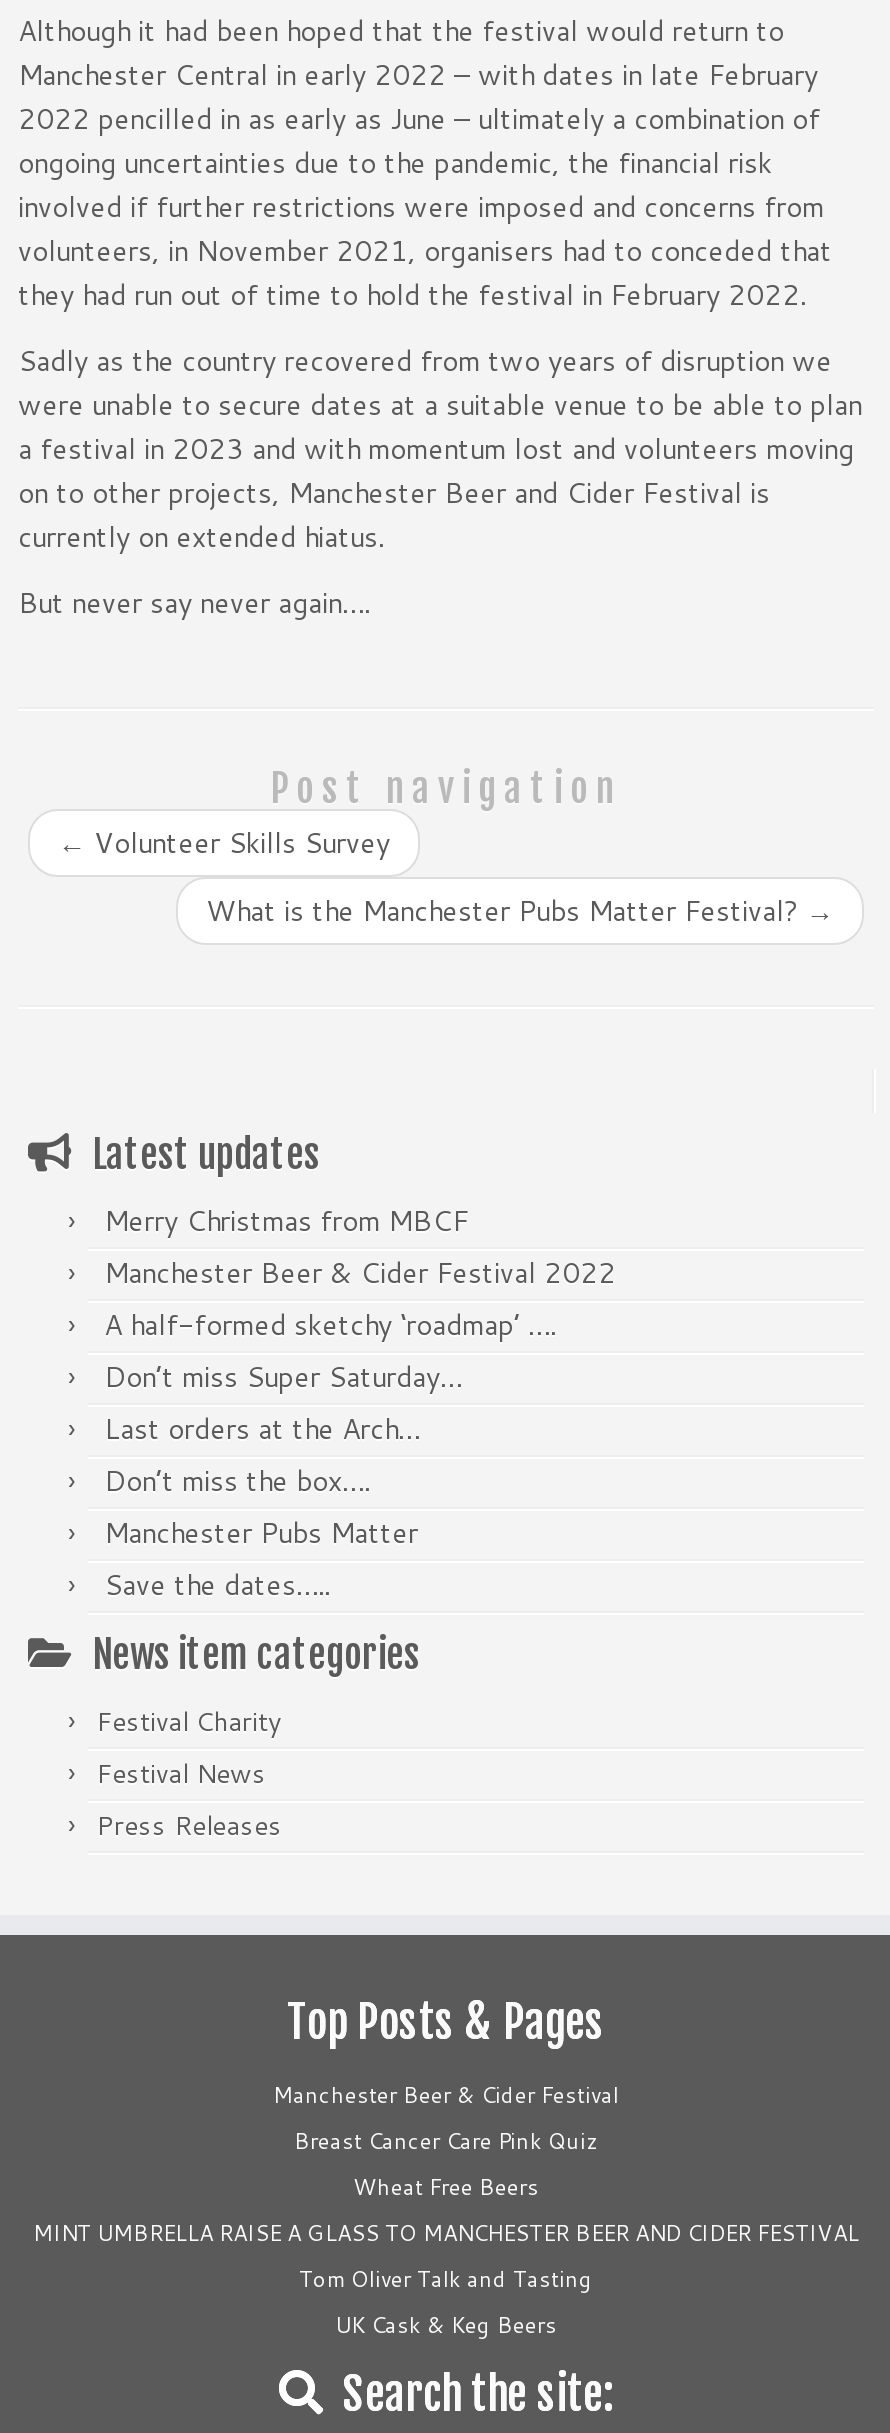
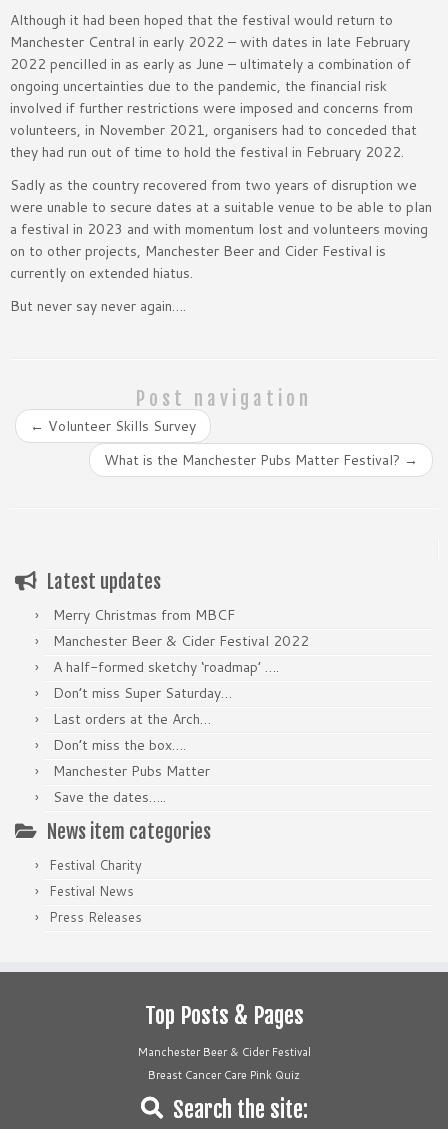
[33,2172,859,2342] Wheat Free Beers | MINT UMBRELLA RAISE A GLASS TO MANCHESTER BEER AND CIDER FESTIVAL | Tom Oliver Talk and Tasting | UK Cask & Keg Beers -> none

